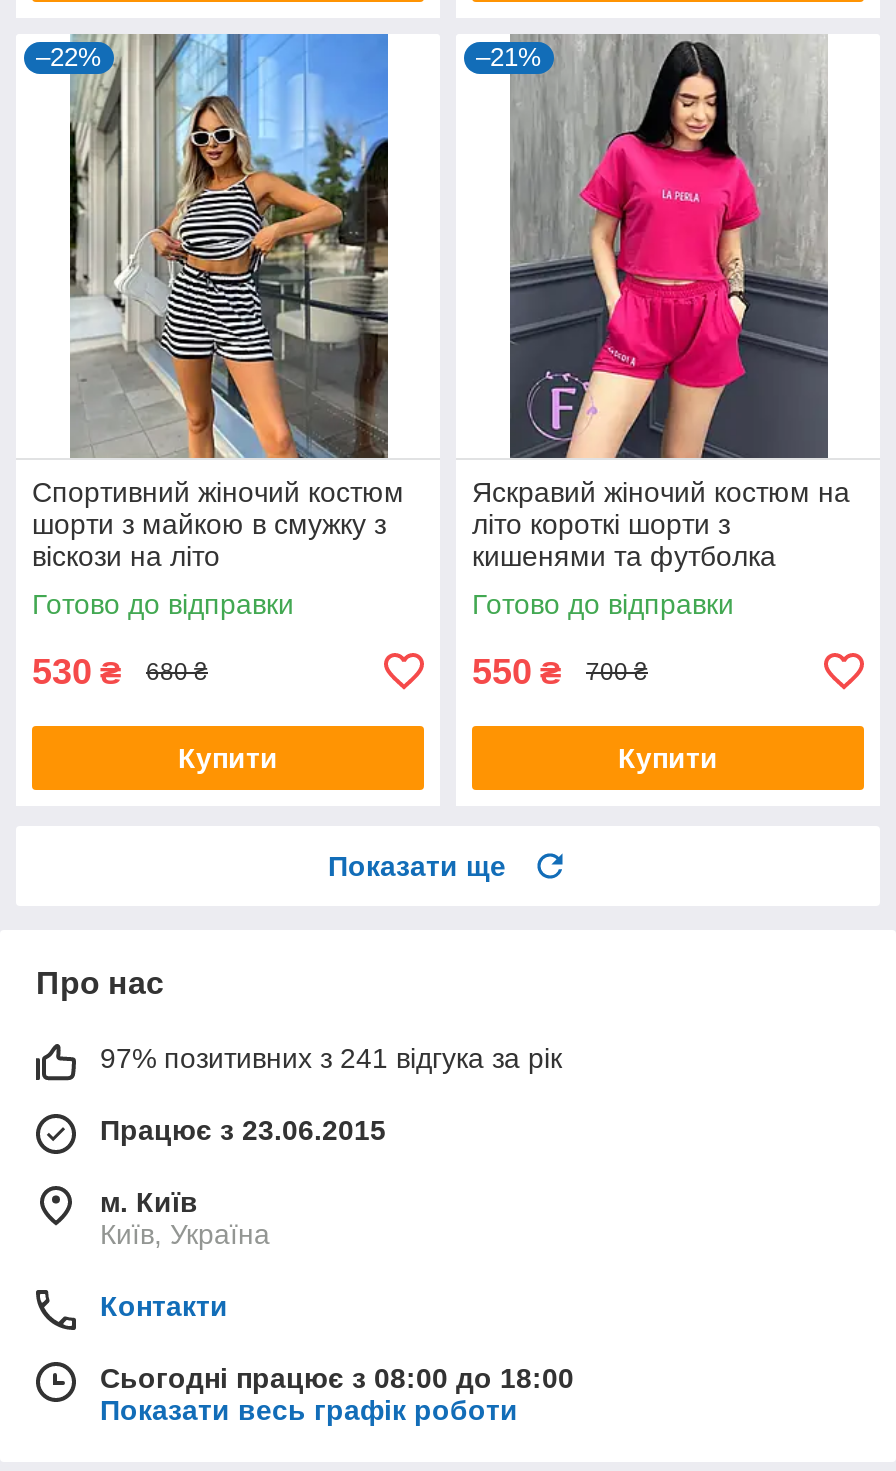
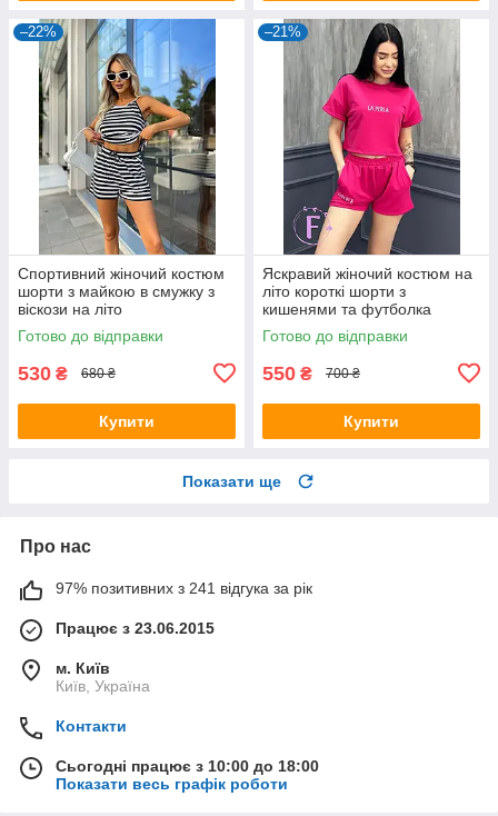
[100,1361,574,1393] Сьогодні працює з 08:00 до 18:00 -> [56,757,319,774] Сьогодні працює з 10:00 до 18:00

